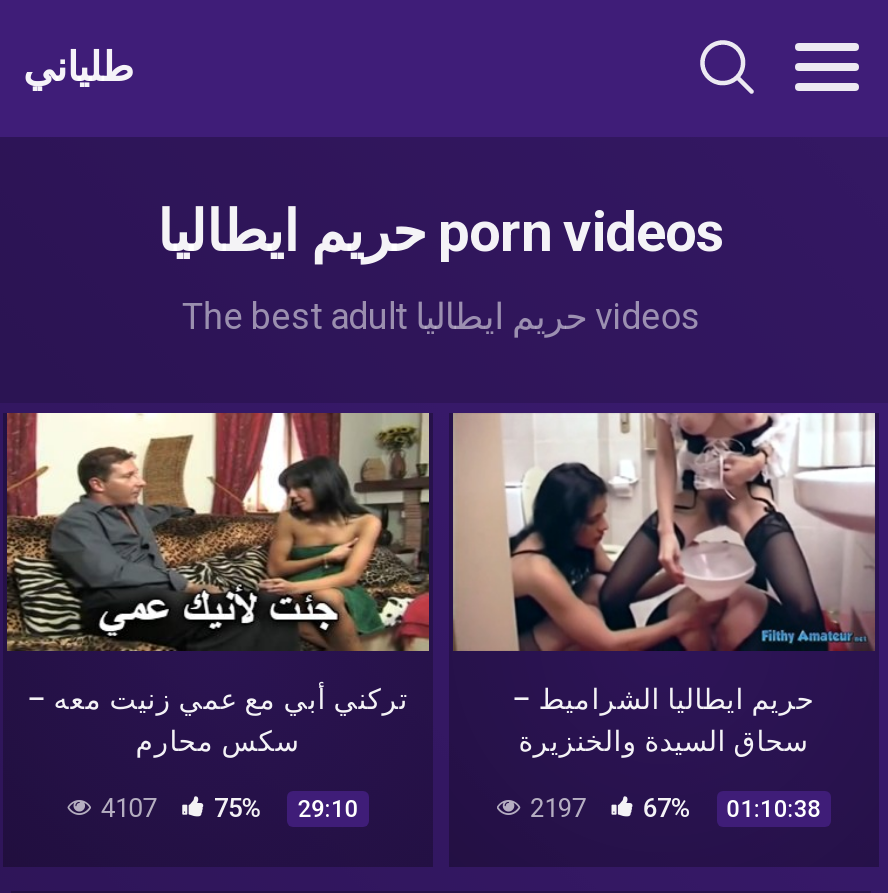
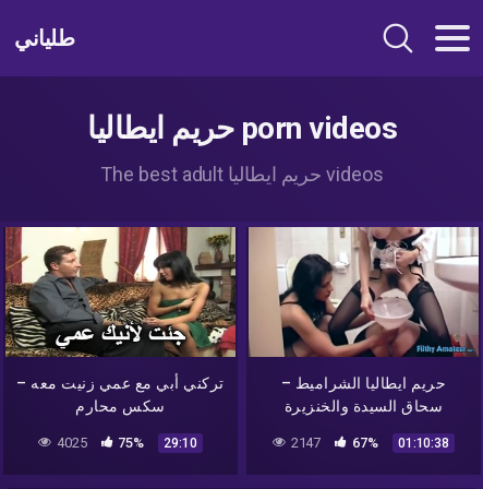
[95,793,359,823] 4107 75% 29:10 -> [54,435,197,451] 4025 75% 29:10
[524,793,821,823] 2197 67% 01:10:38 -> [288,435,449,451] 2147 67% 01:10:38

